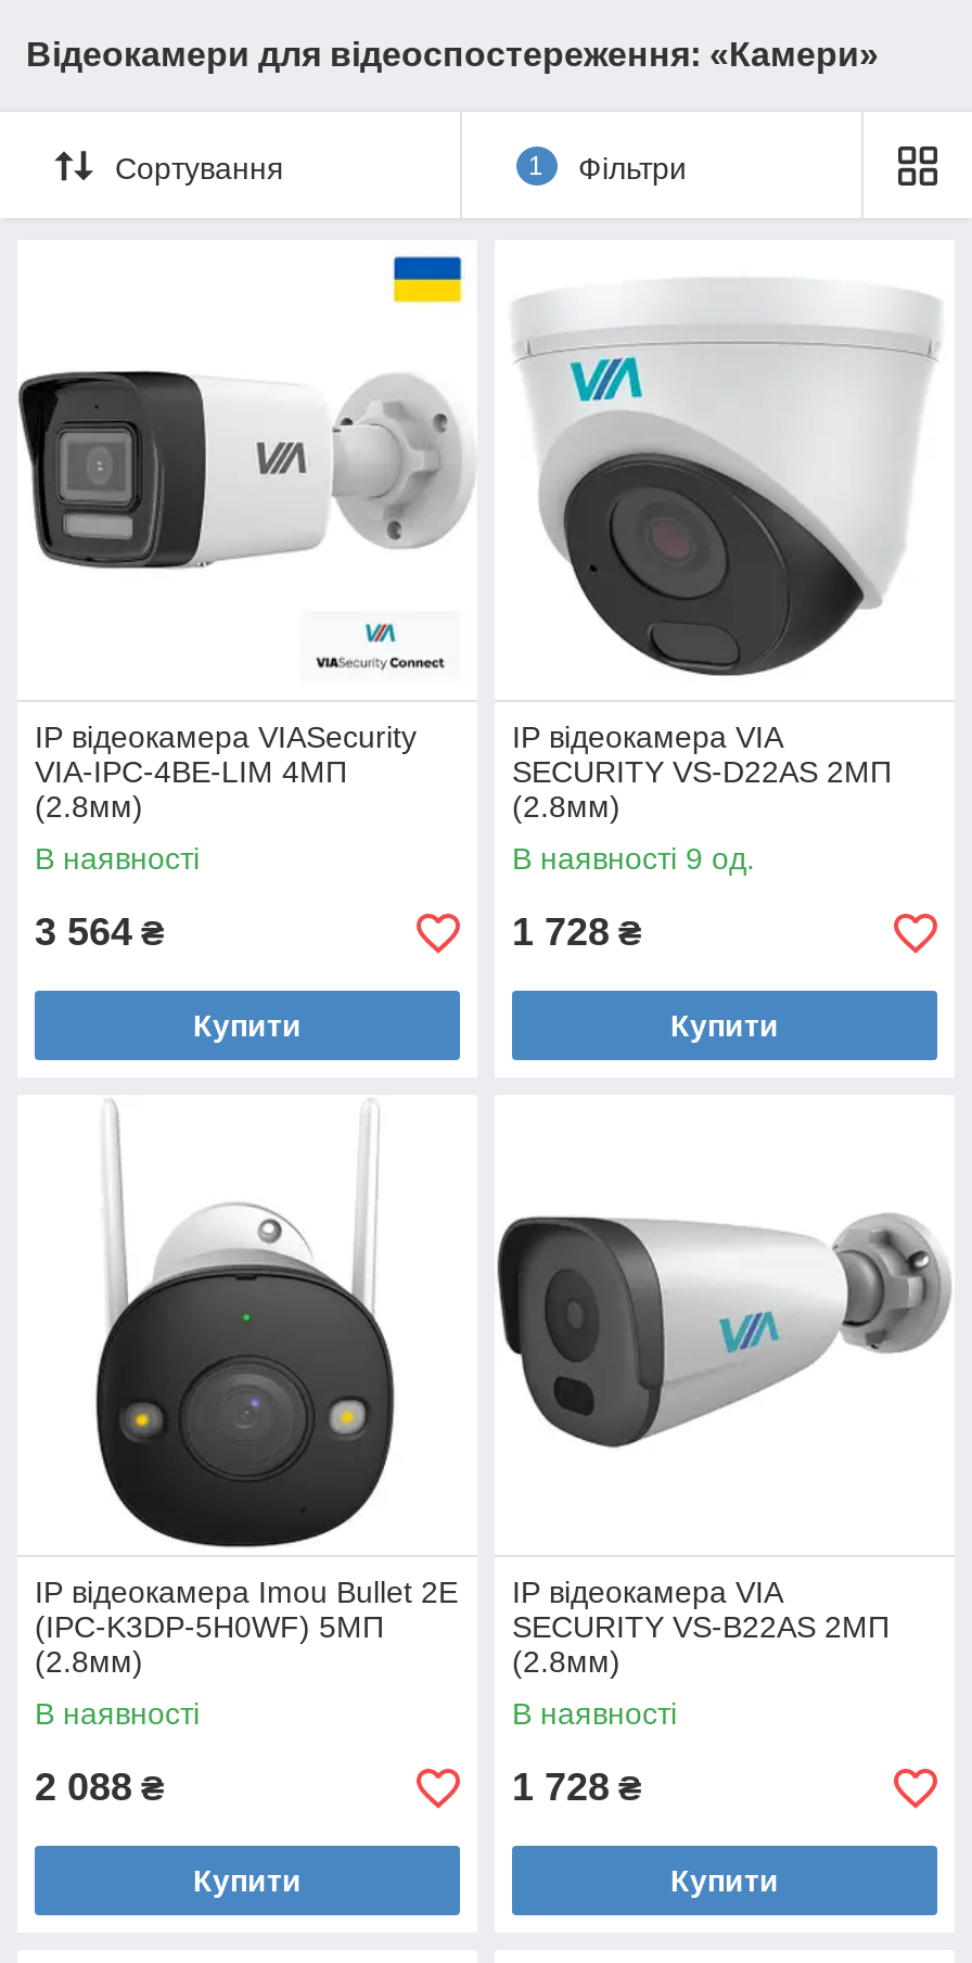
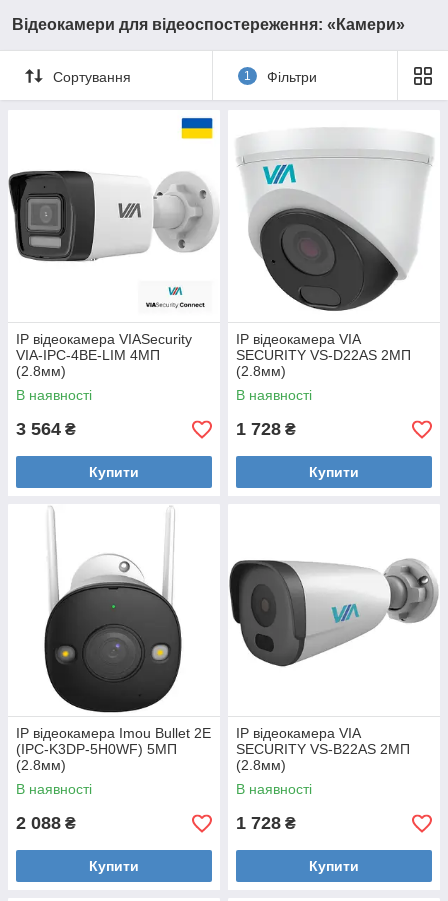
[512,841,755,876] В наявності 9 од. -> [236,387,312,403] В наявності

